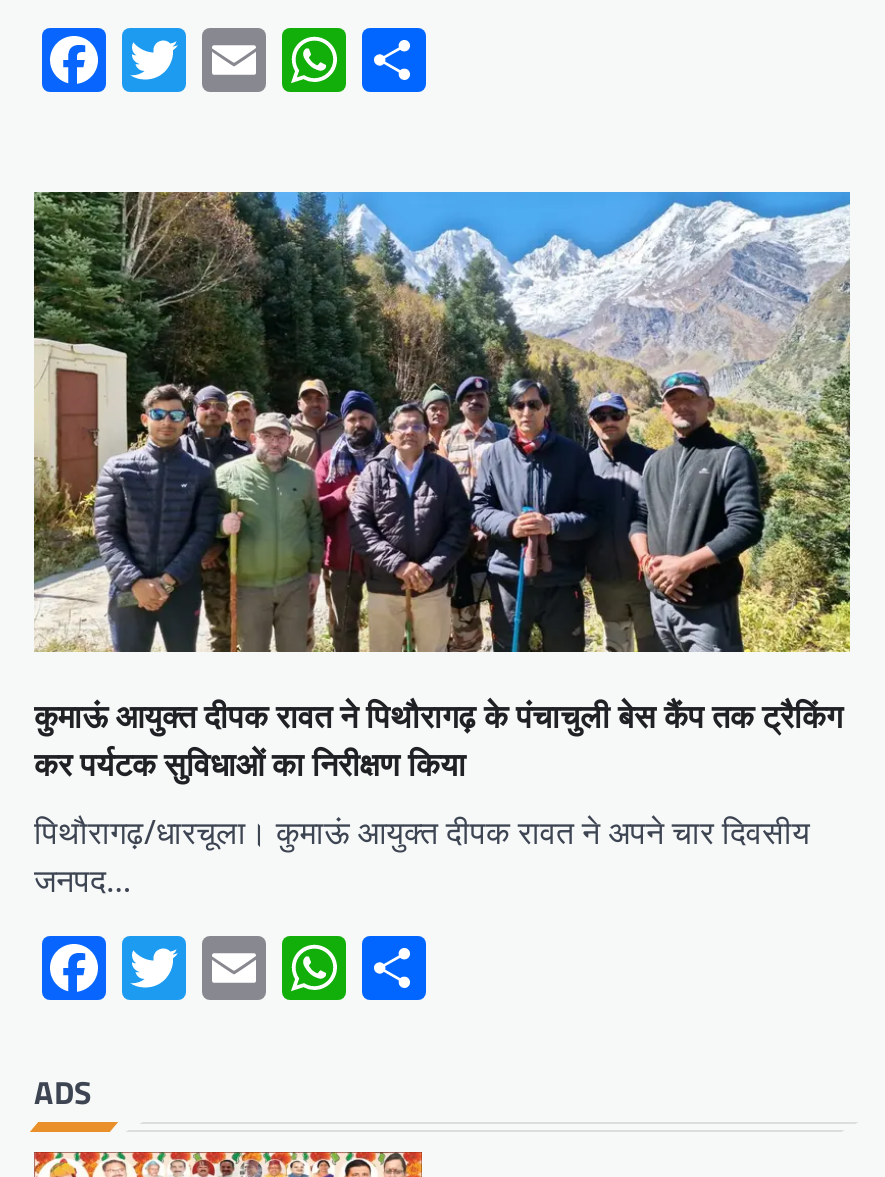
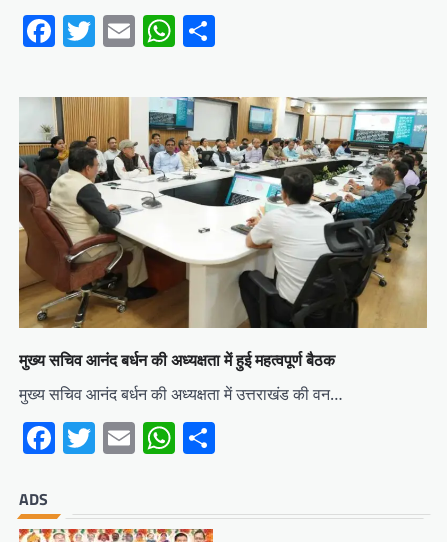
[32,189,850,655] [image] -> [19,96,427,294] [image]
[34,697,842,785] कुमाऊं आयुक्त दीपक रावत ने पिथौरागढ़ के पंचाचुली बेस कैंप तक ट्रैकिंग | कर पर्यटक सुविधाओं का निरीक्षण किया -> [19,350,335,370] मुख्य सचिव आनंद बर्धन की अध्यक्षता में हुई महत्वपूर्ण बैठक
[34,811,810,903] पिथौरागढ़/धारचूला। कुमाऊं आयुक्त दीपक रावत ने अपने चार दिवसीय | जनपद… -> [19,383,343,405] मुख्य सचिव आनंद बर्धन की अध्यक्षता में उत्तराखंड की वन…

